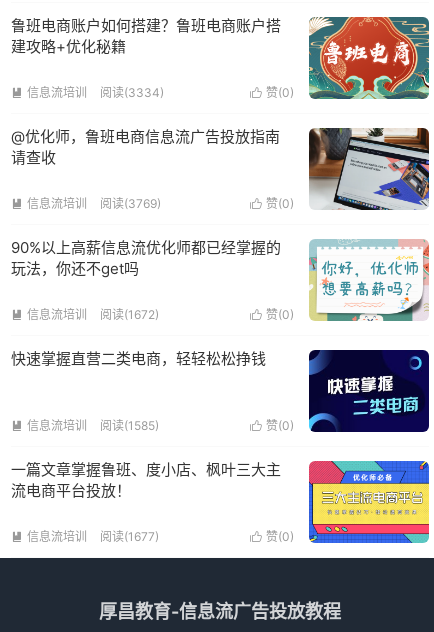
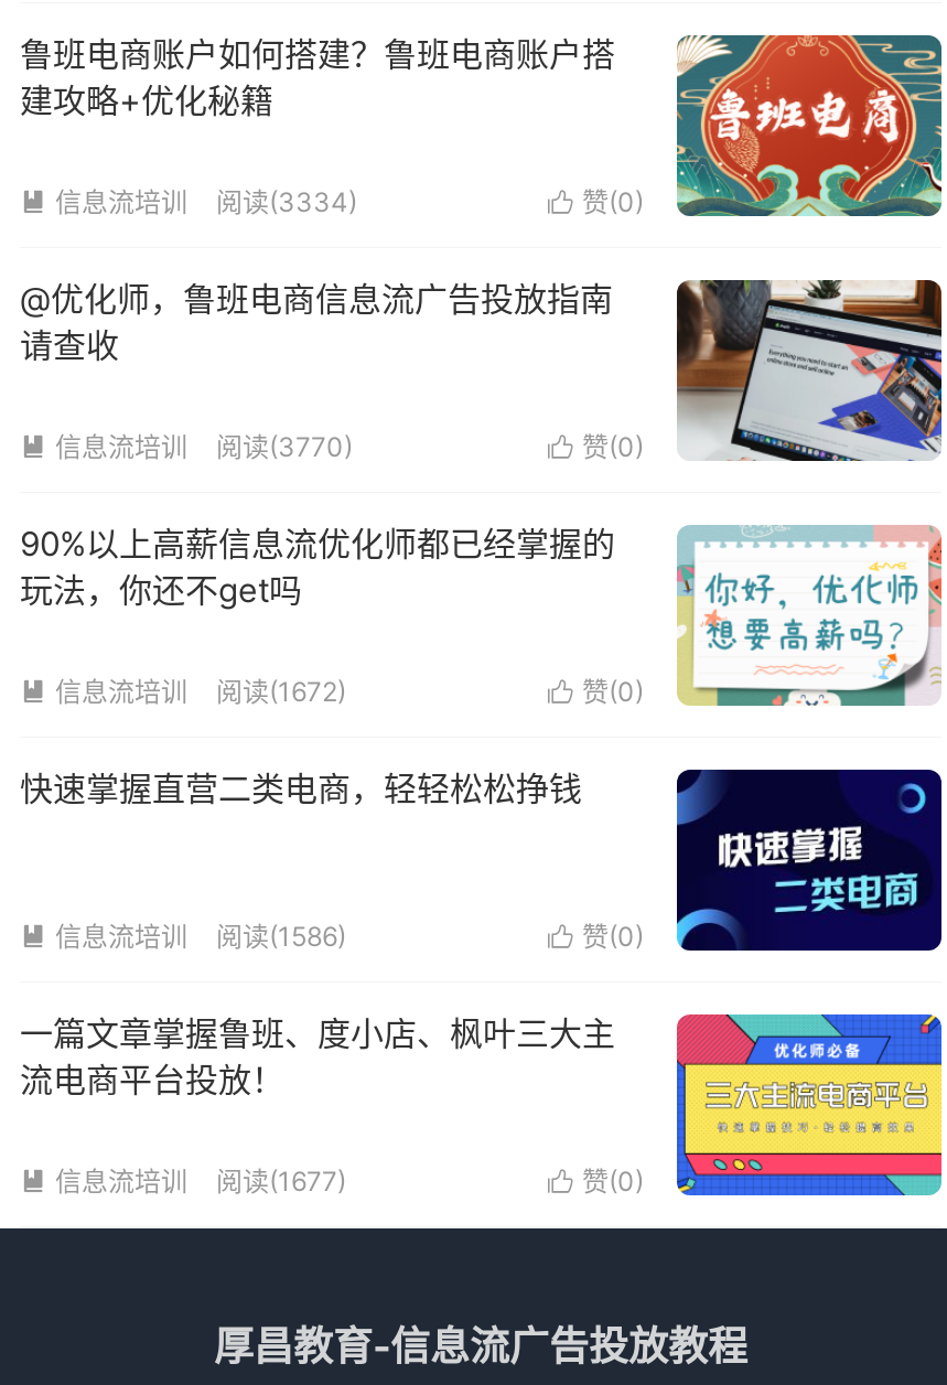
[100,196,161,211] 阅读(3769) -> [216,430,353,463] 阅读(3770)
[100,418,159,433] 阅读(1585) -> [216,920,346,953] 阅读(1586)

